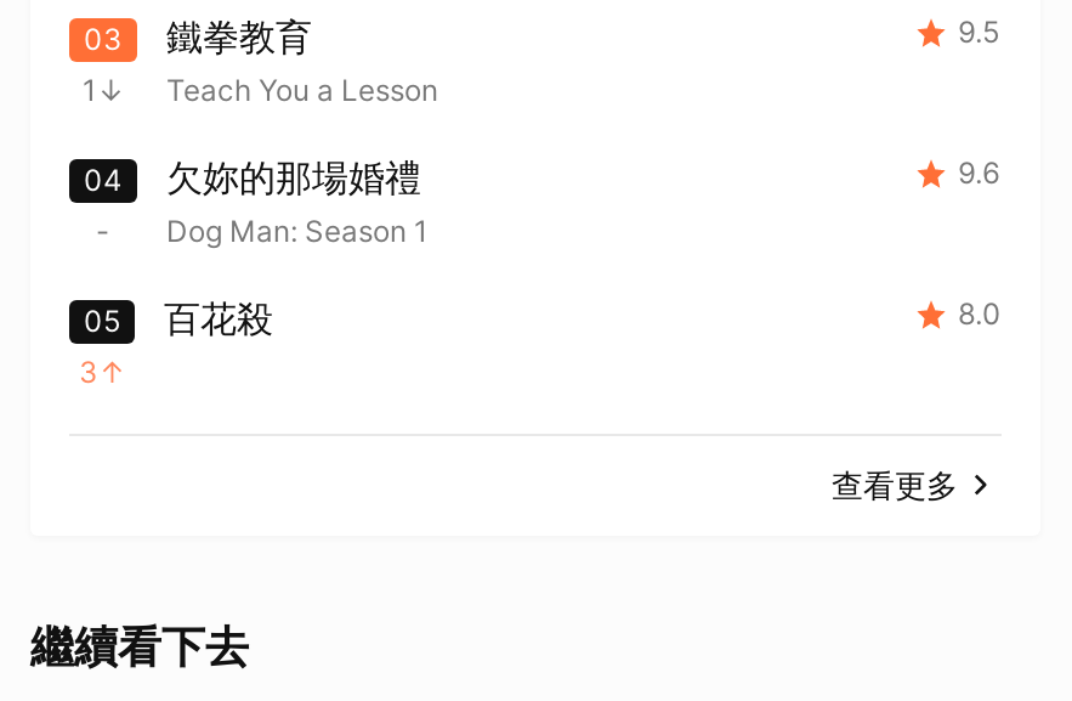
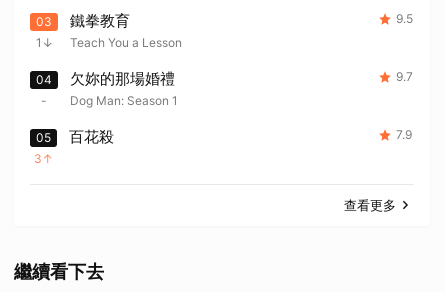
[958,155,999,192] 9.6 -> [396,69,413,84] 9.7
[958,296,1002,333] 8.0 -> [396,127,412,142] 7.9

